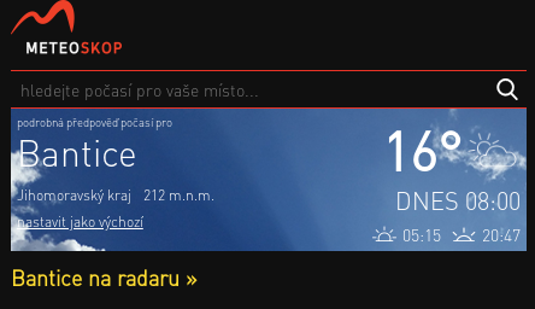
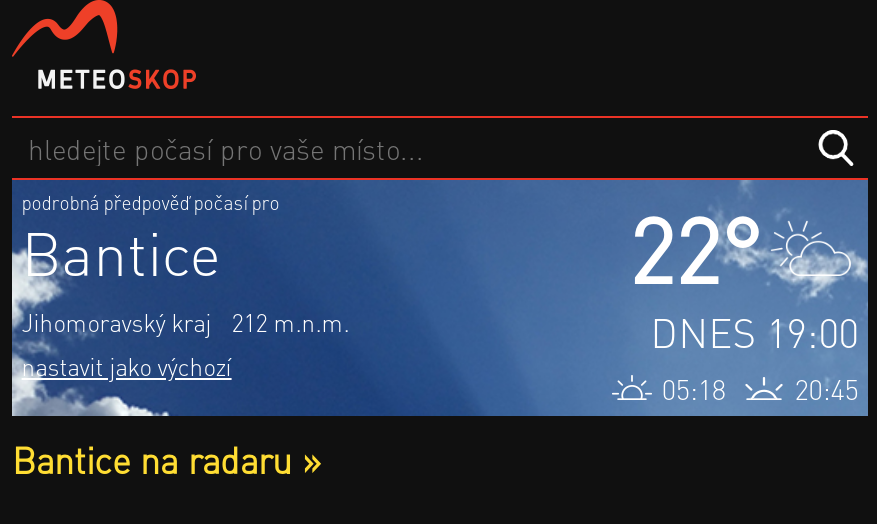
[382,114,463,184] 16° -> [628,190,762,306] 22°
[395,184,521,216] DNES 08:00 -> [650,306,858,358] DNES 19:00
[402,223,441,245] 05:15 -> [662,369,726,405] 05:18
[482,223,521,245] 20:47 -> [794,369,858,405] 20:45

